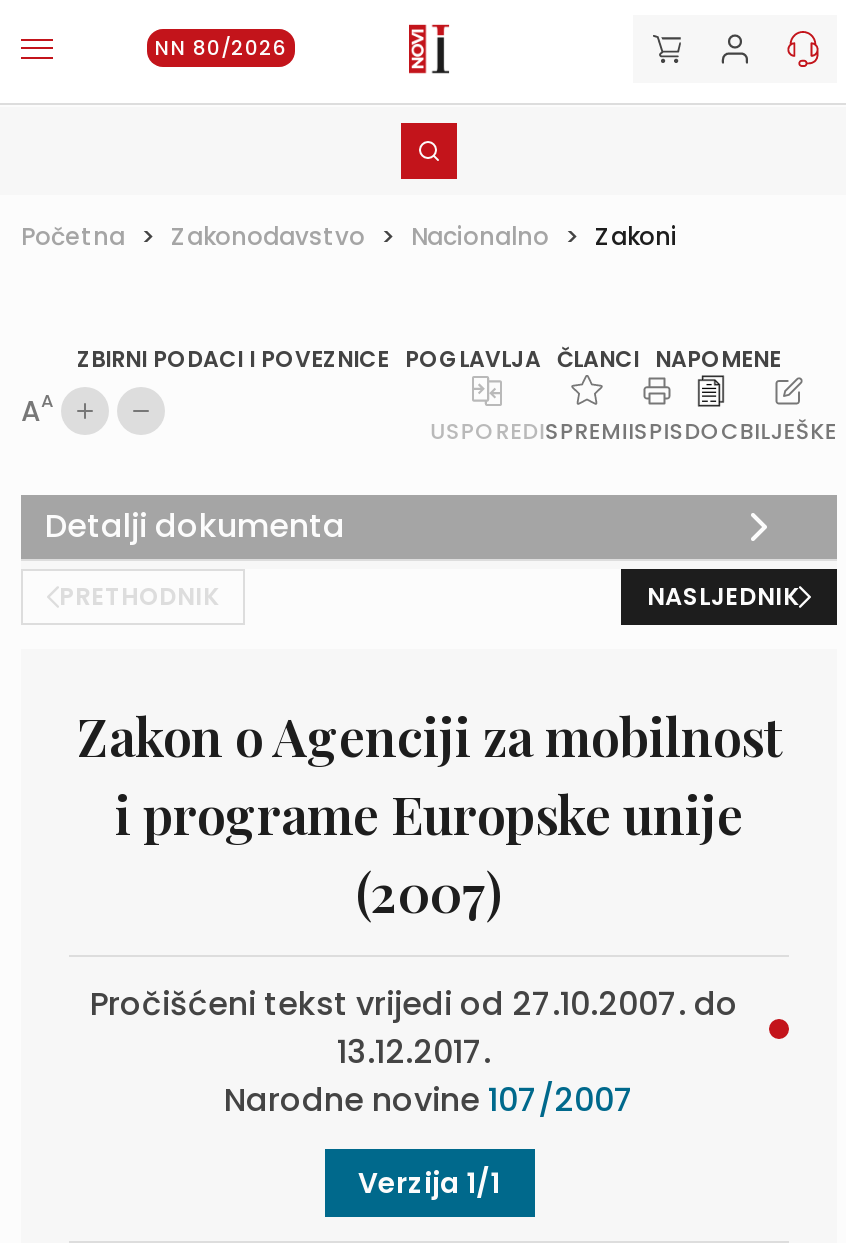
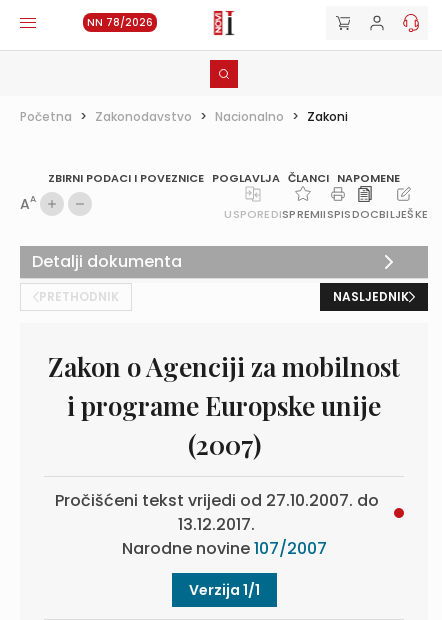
[155,33,287,63] NN 80/2026 -> [87,15,153,30] NN 78/2026

